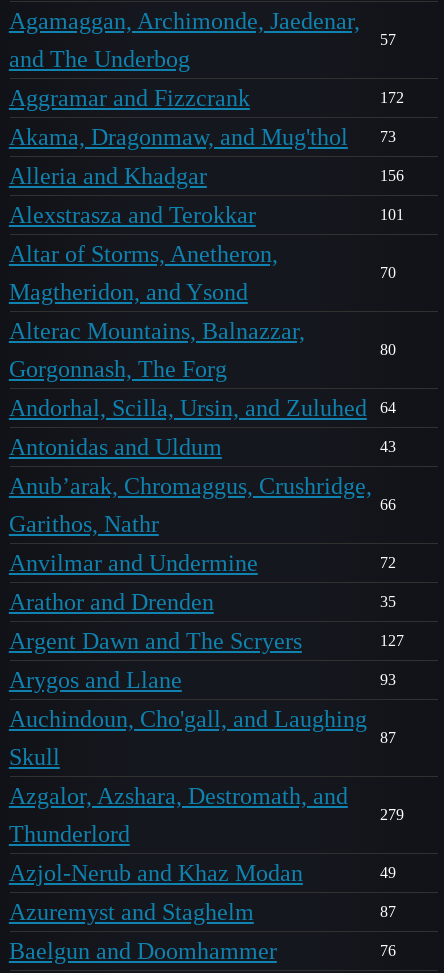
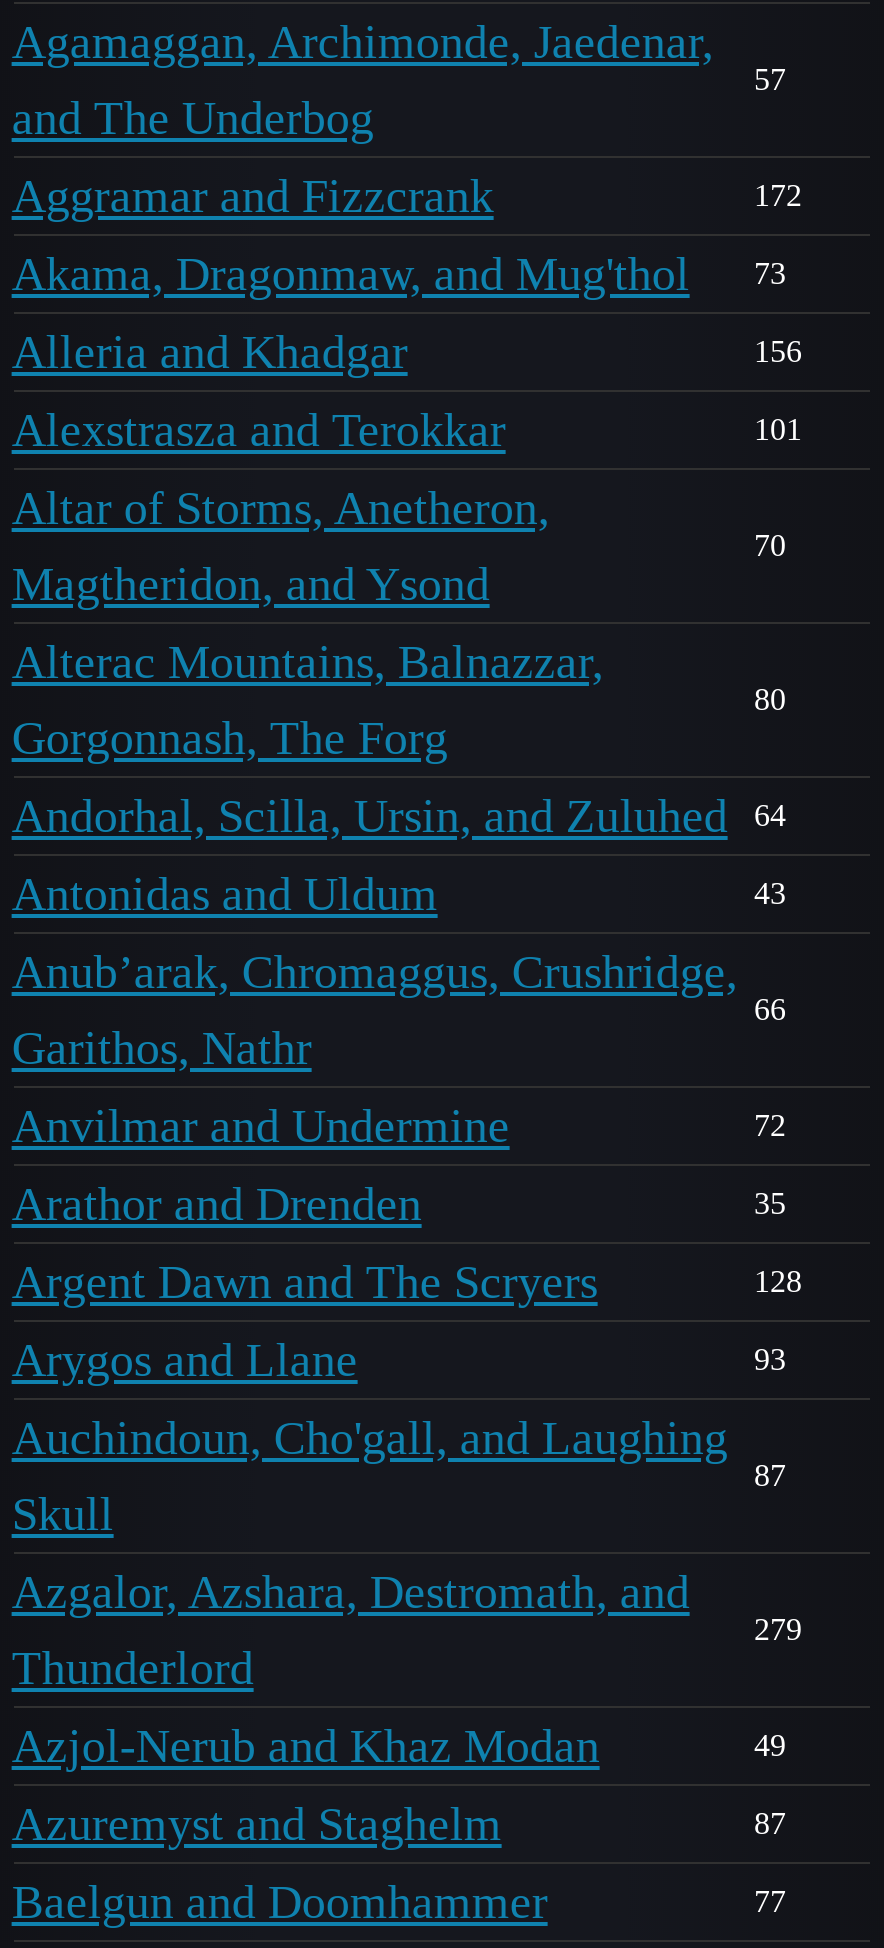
[380,632,404,649] 127 -> [754,1264,802,1298] 128
[380,942,396,959] 76 -> [754,1884,786,1918] 77

